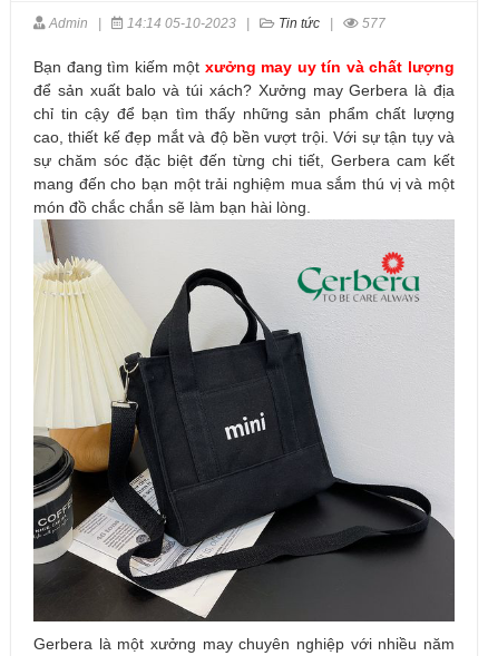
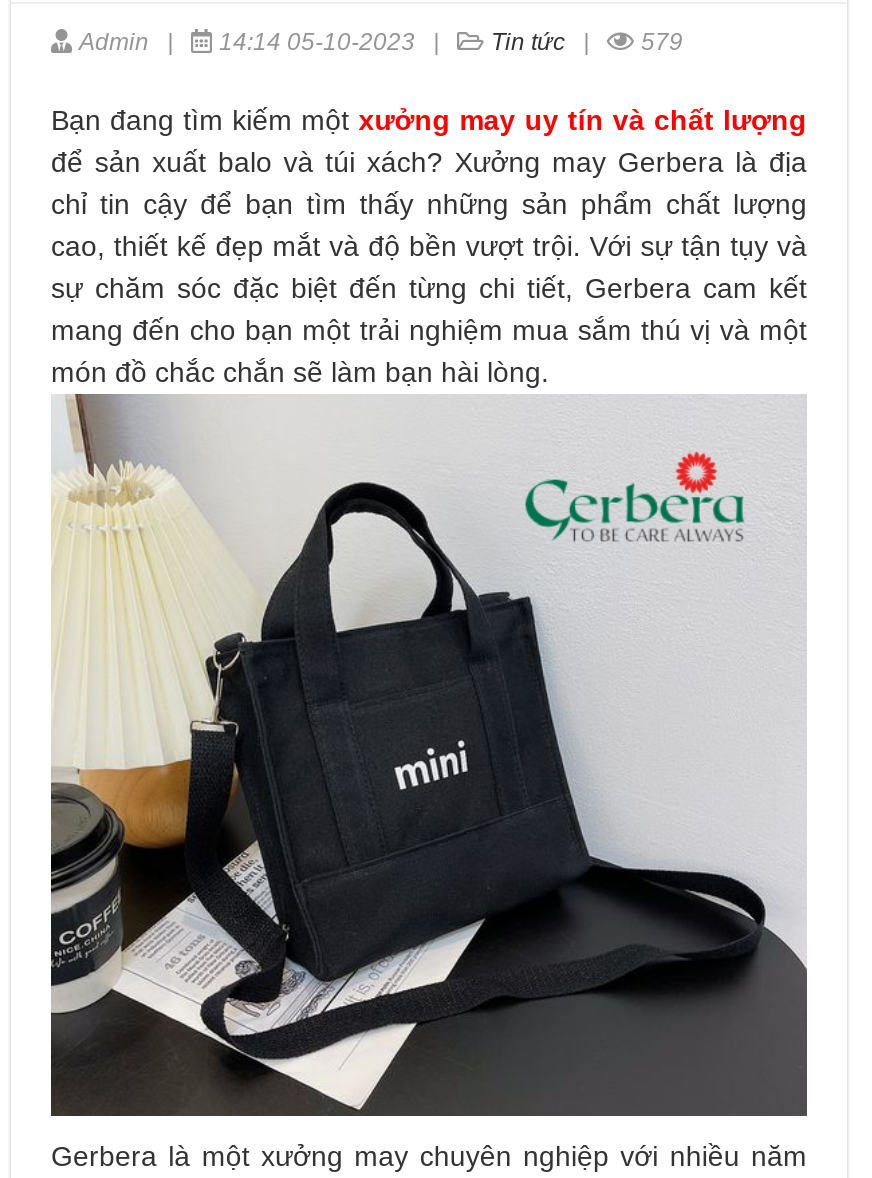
[359,16,385,31] 577 -> [635,28,683,56] 579

